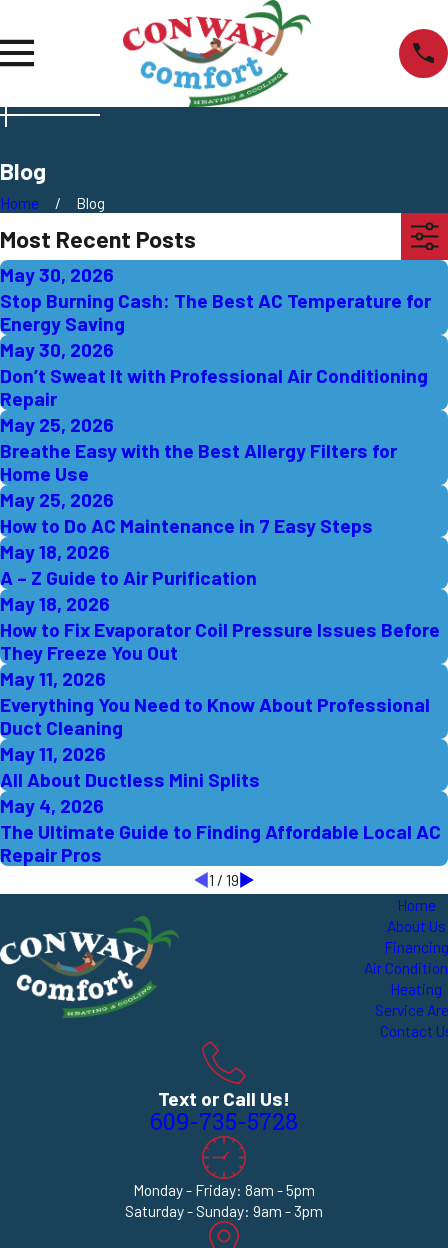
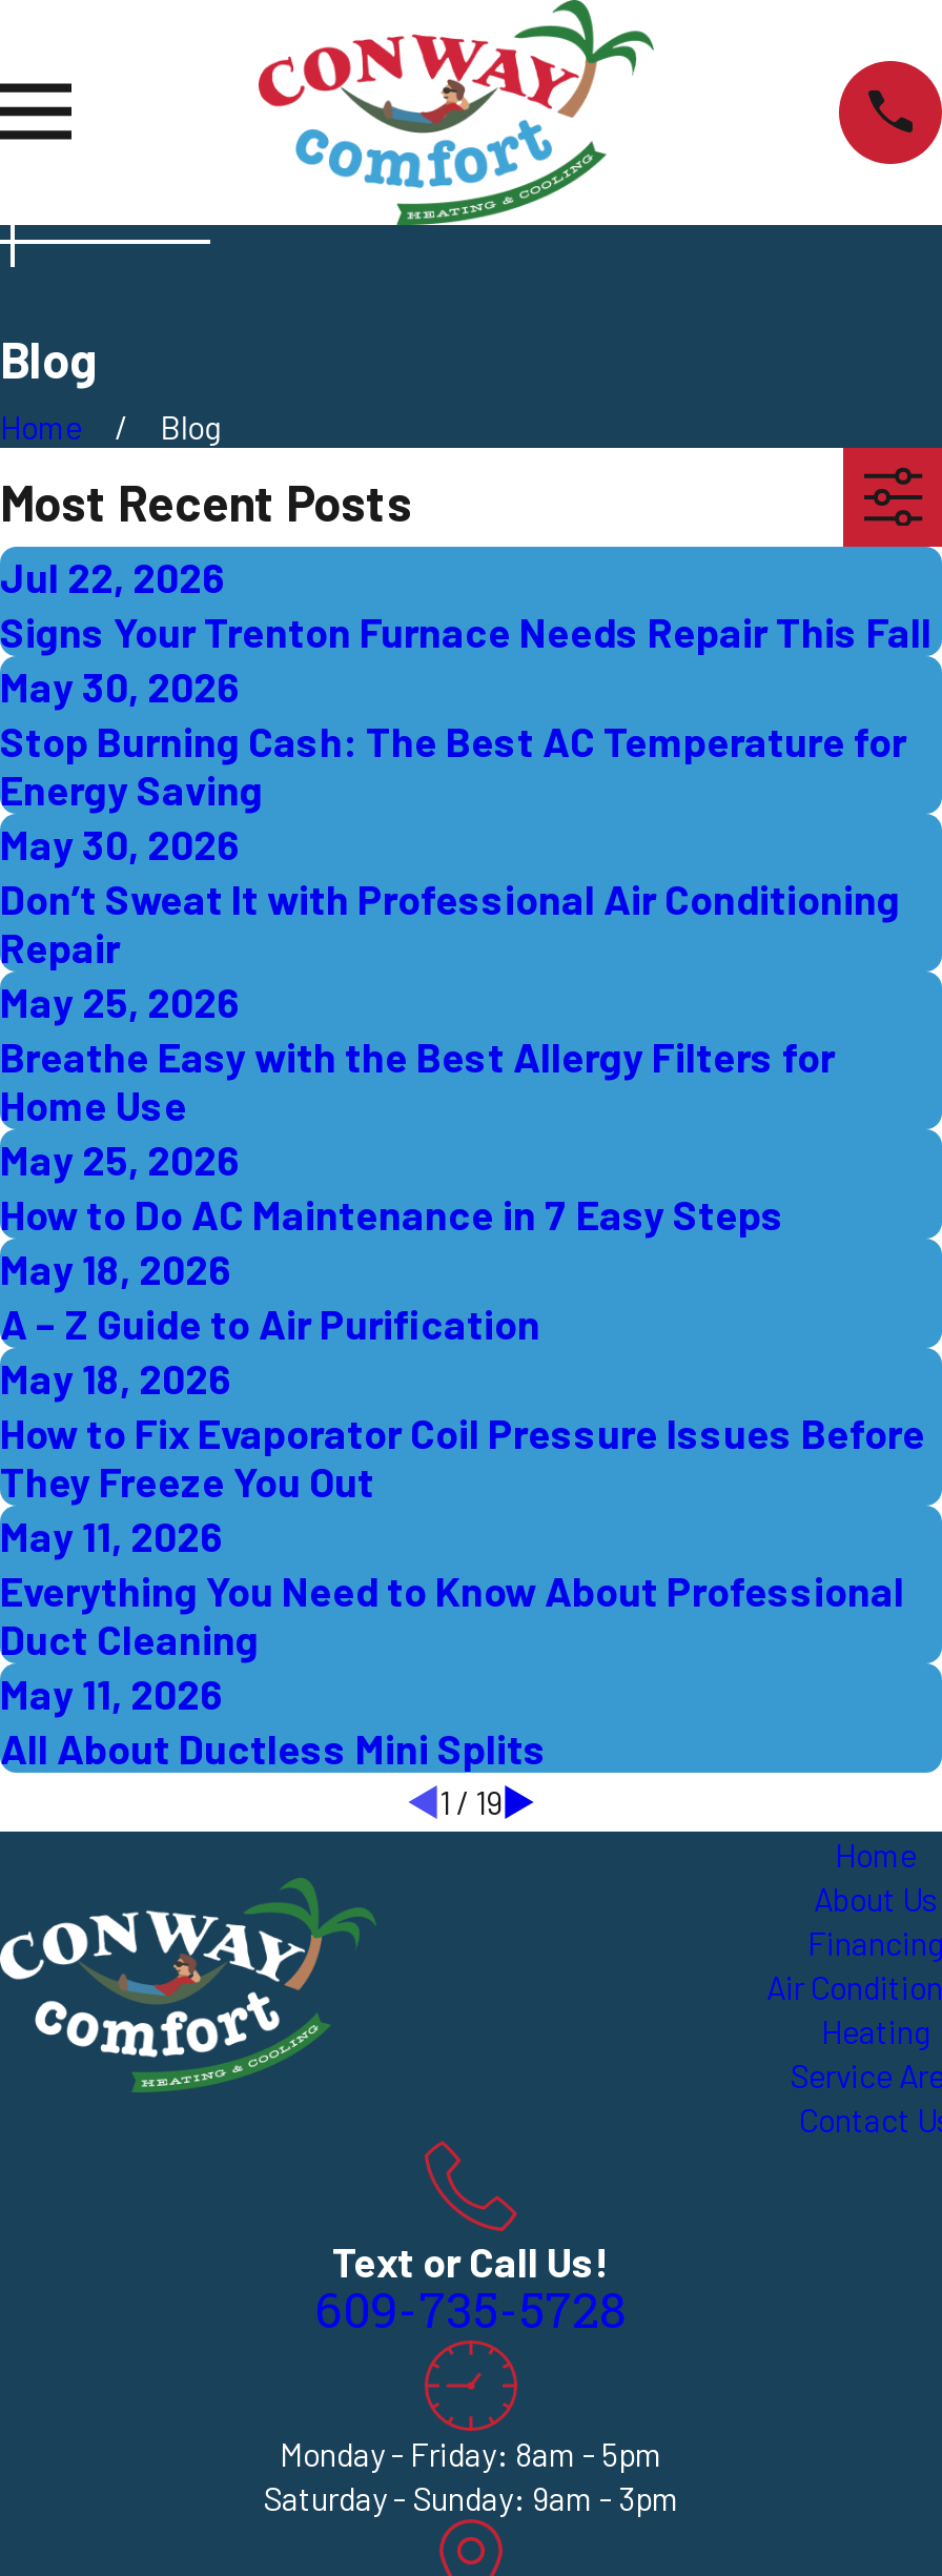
none -> [0,552,931,655] Jul 22, 2026 | Signs Your Trenton Furnace Needs Repair This Fall
moved [0,263,440,791] -> [0,662,925,1772]: May 30, 2026 | Stop Burning Cash: The Best AC Temperature for | Energy Saving | ... | May 11, 2026 | All About Ductless Mini Splits
[0,794,441,866] May 4, 2026 | The Ultimate Guide to Finding Affordable Local AC | Repair Pros -> none

